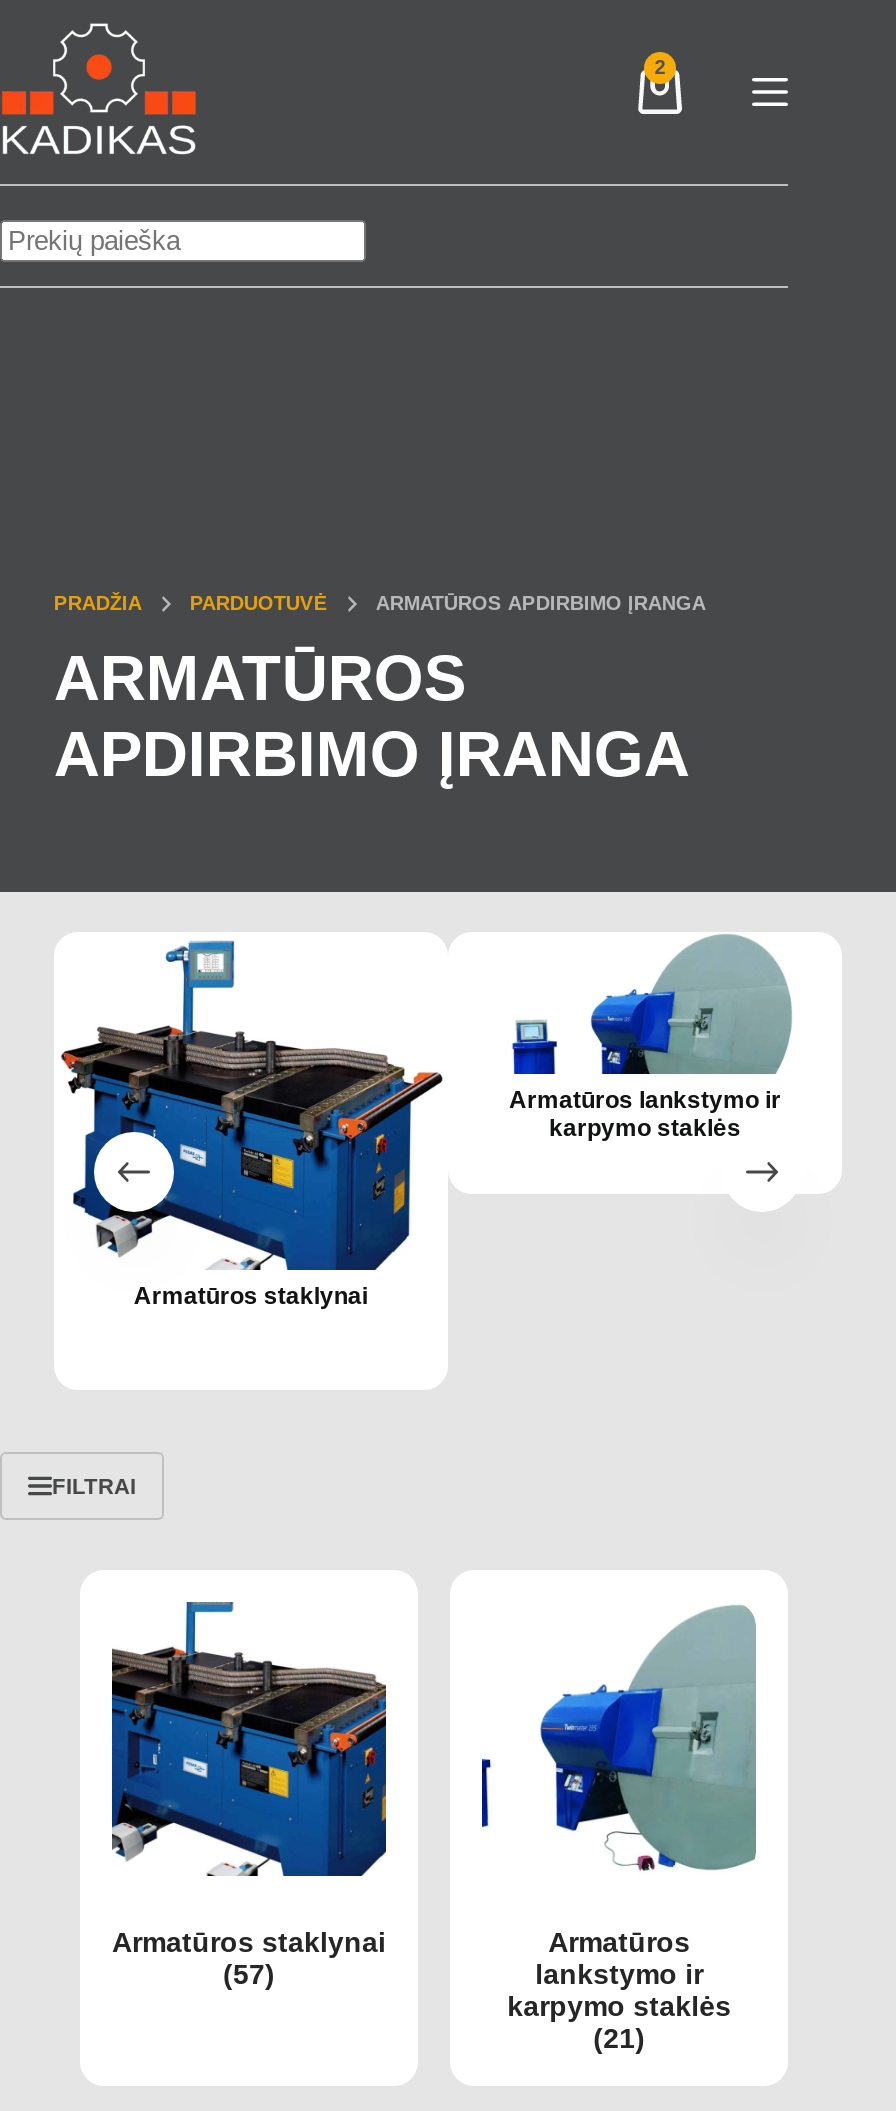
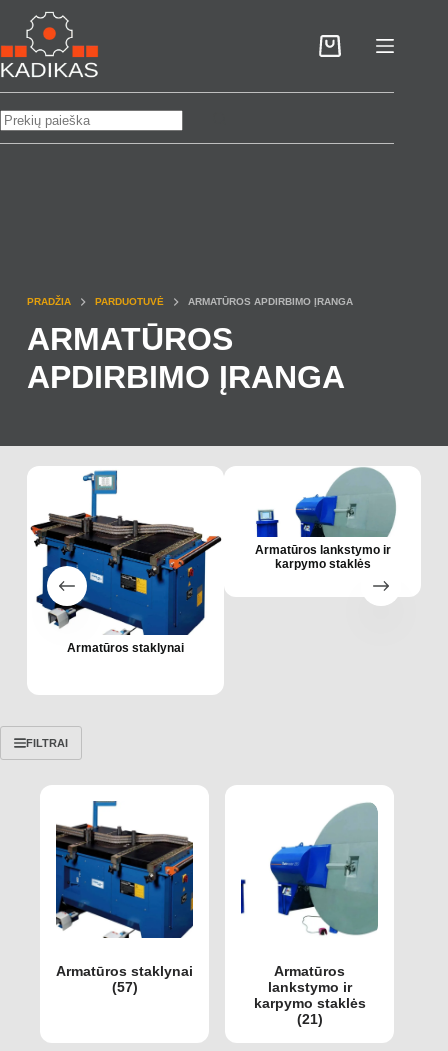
[654,56,666,78] 2 -> none

